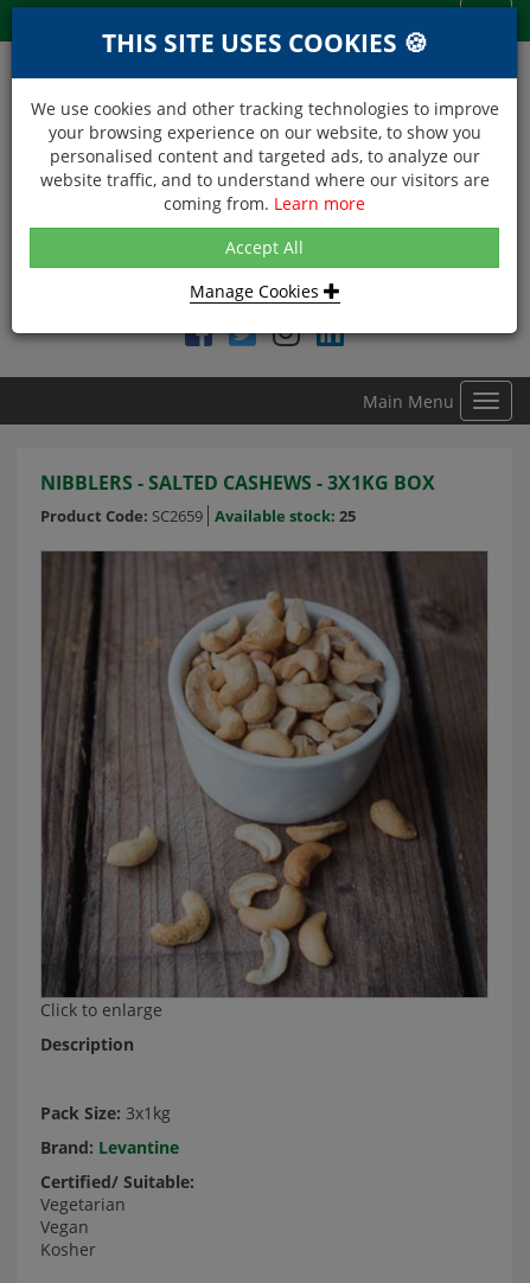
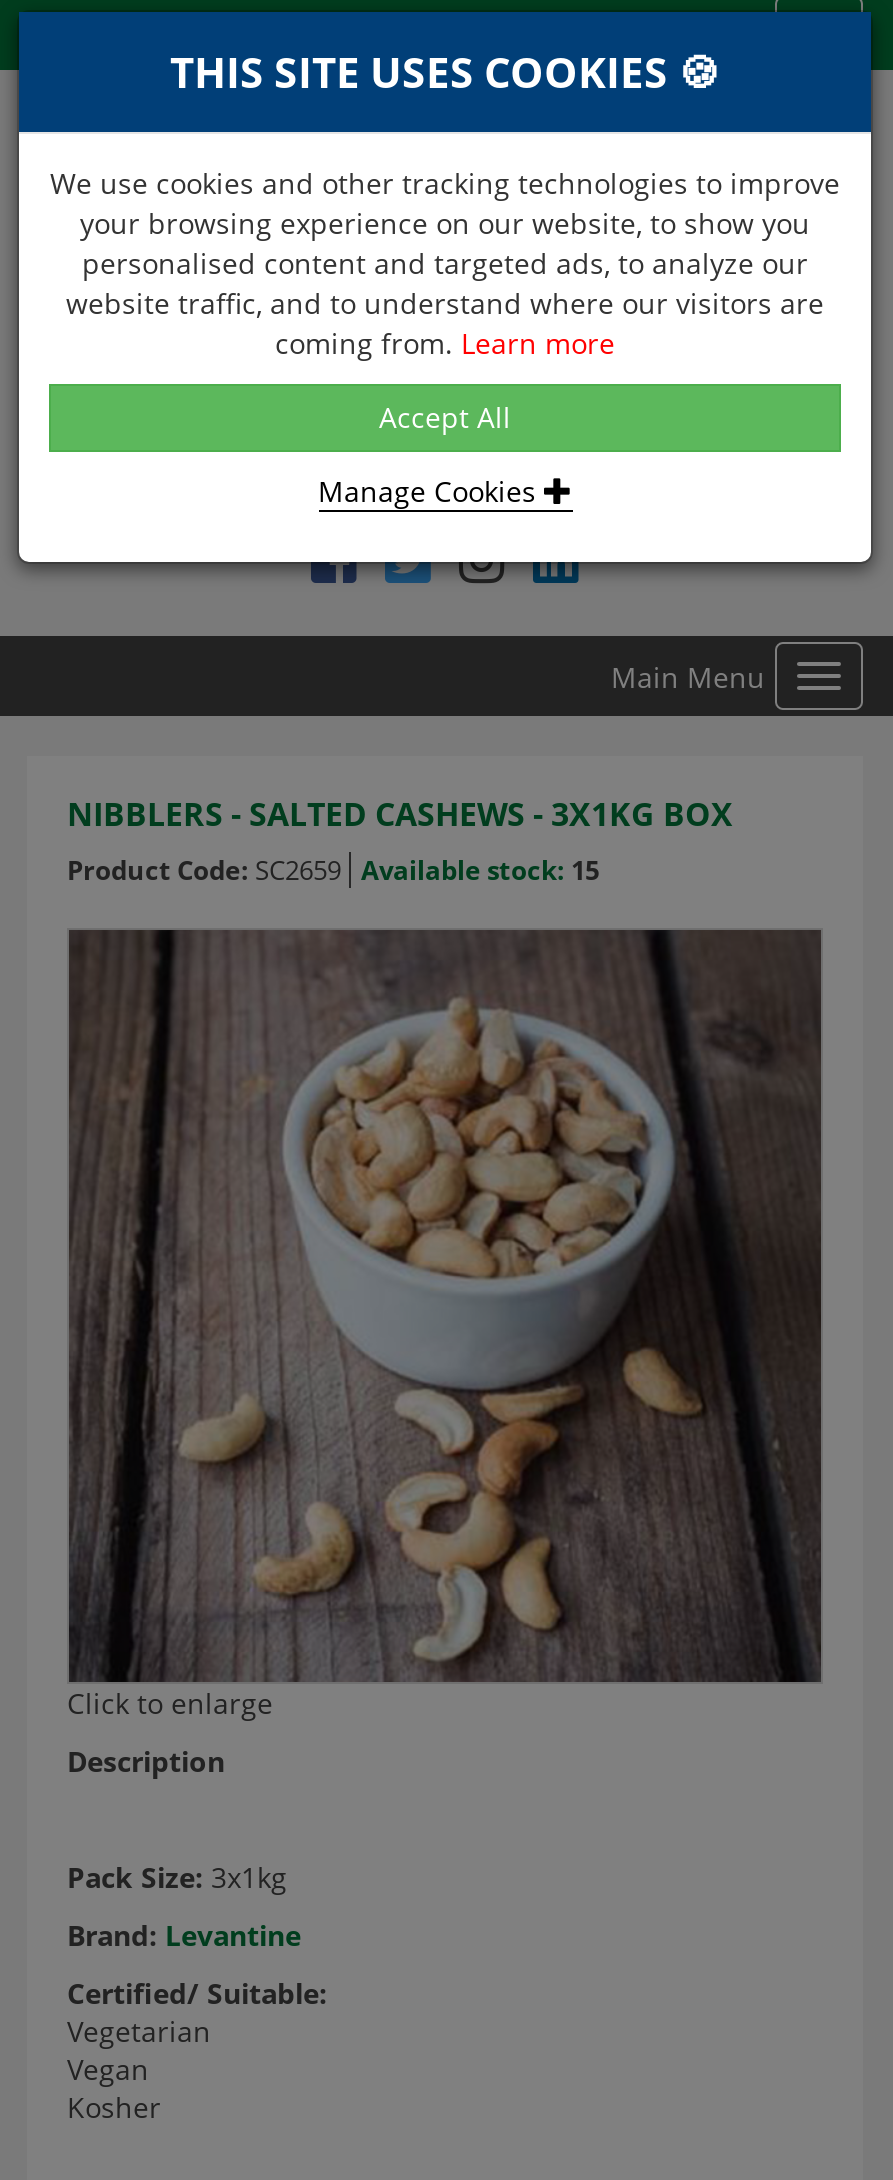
[40,505,356,526] Product Code: SC2659 Available stock: 25 -> [67,851,599,887] Product Code: SC2659 Available stock: 15

